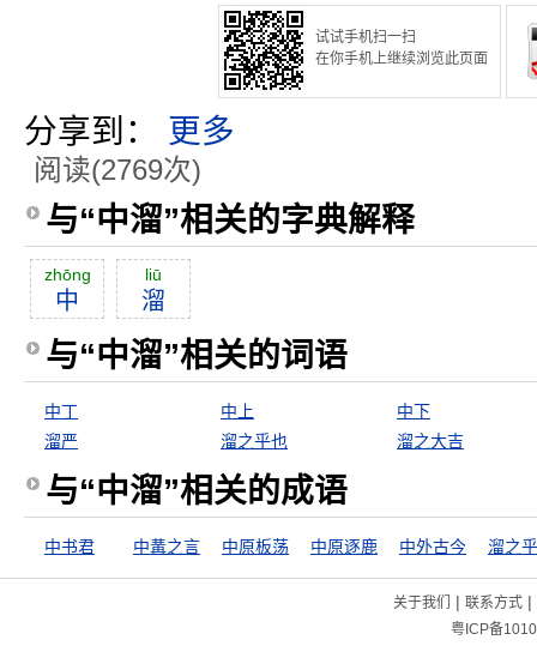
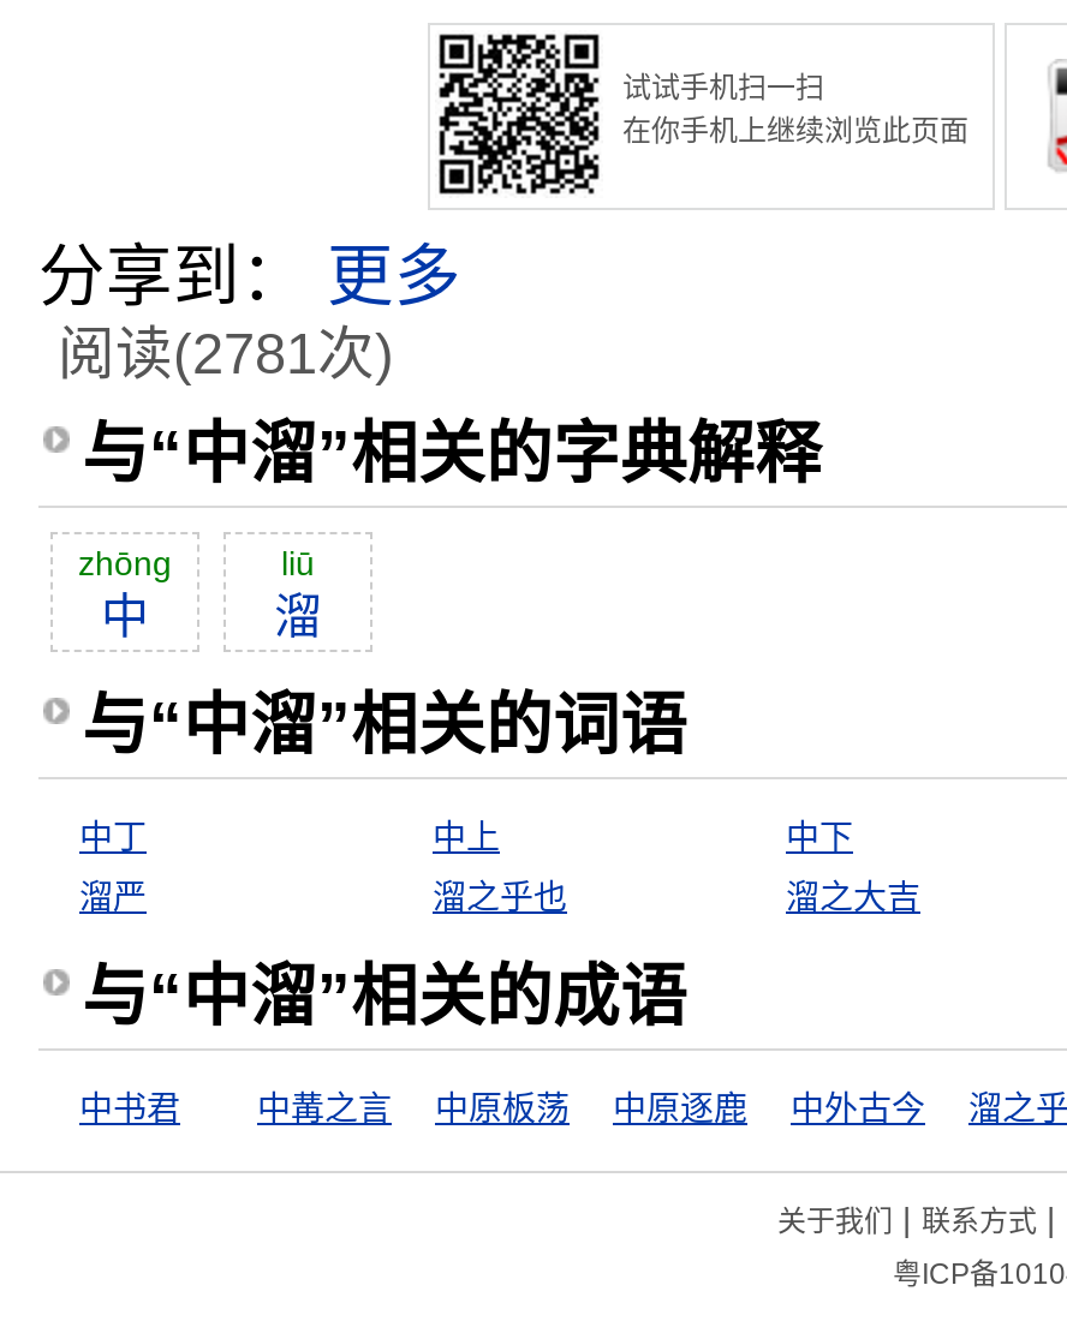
[34,155,201,186] 阅读(2769次) -> [58,323,394,385] 阅读(2781次)

